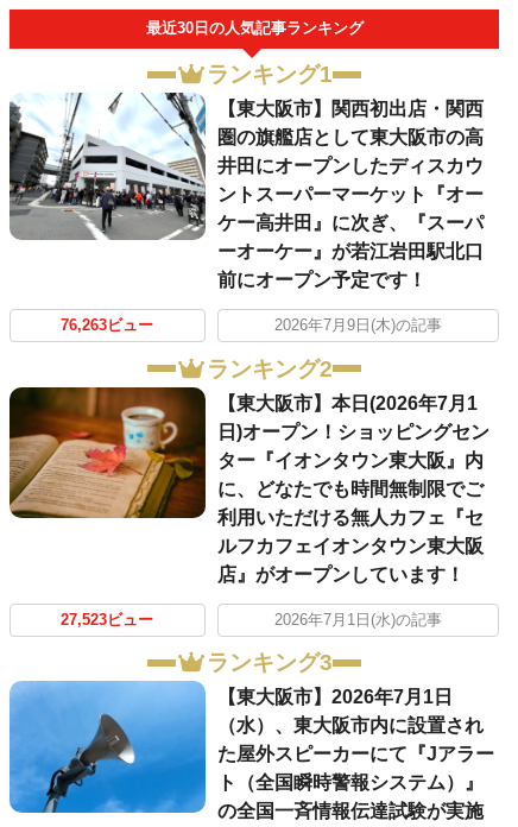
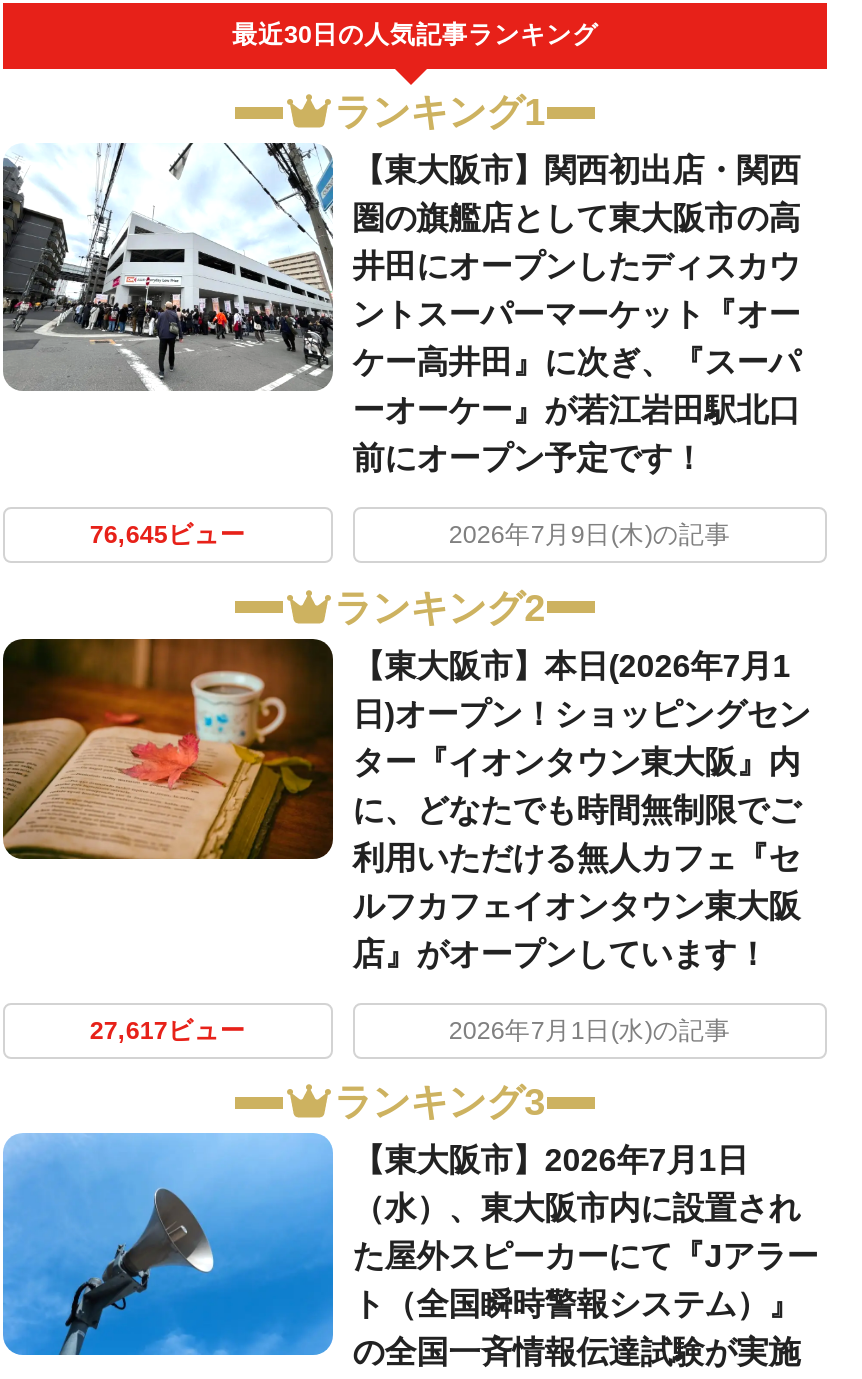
[61,318,154,334] 76,263ビュー -> [90,522,246,550] 76,645ビュー
[61,612,154,628] 27,523ビュー -> [90,1017,246,1045] 27,617ビュー

